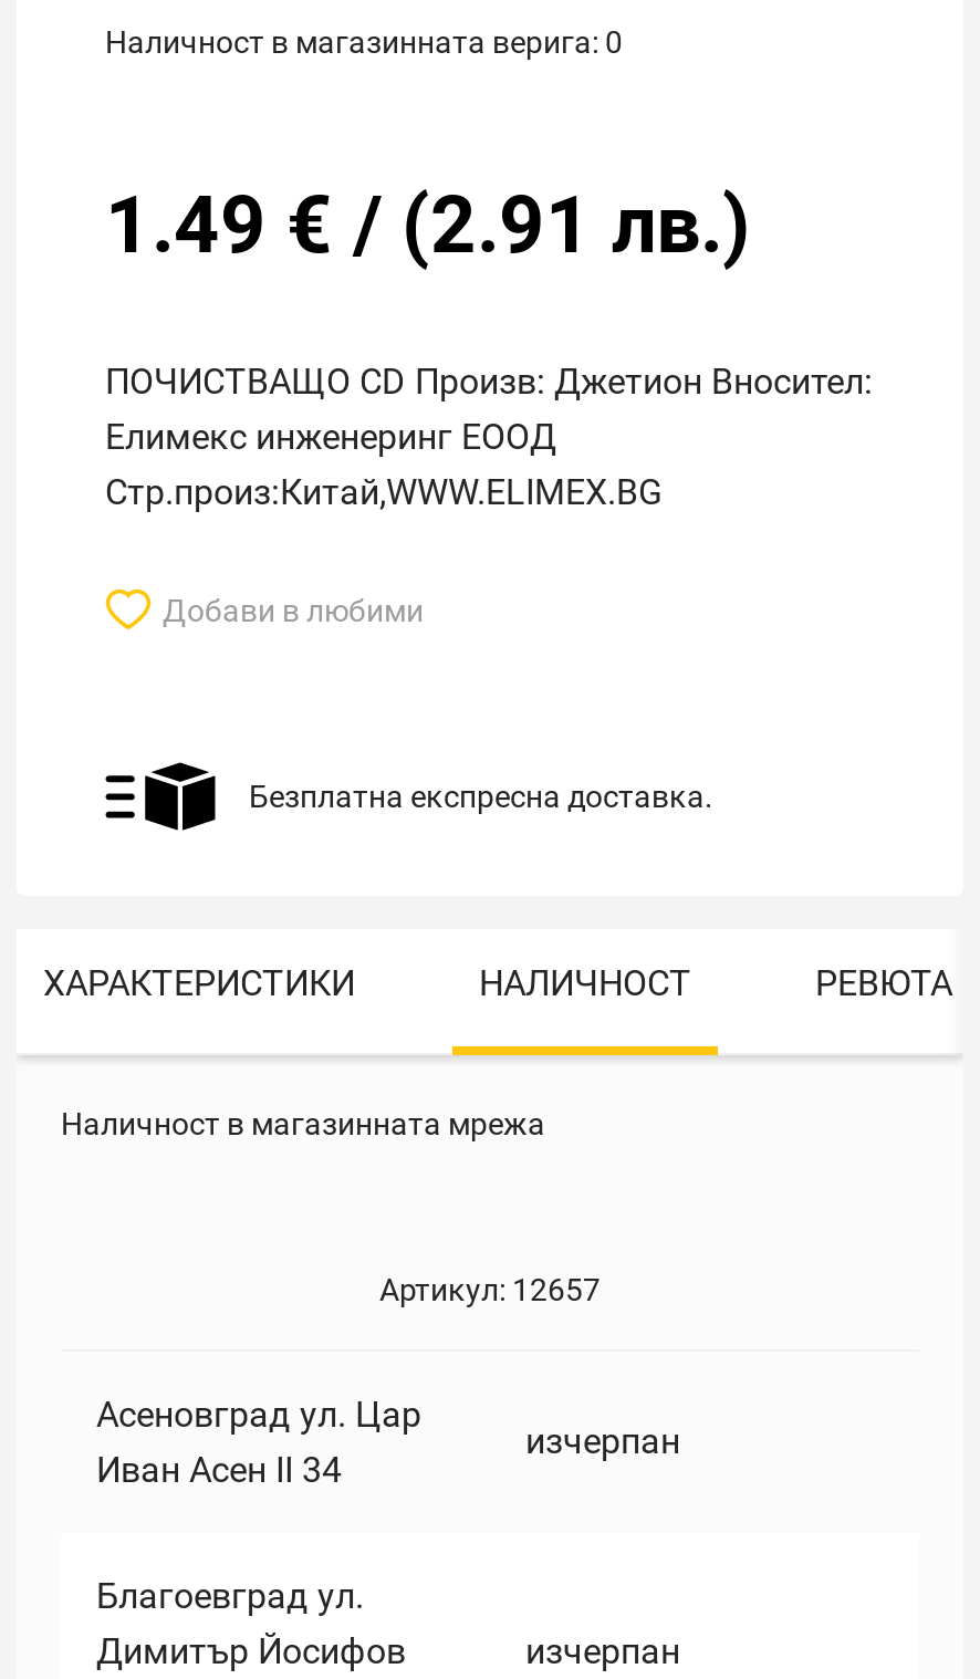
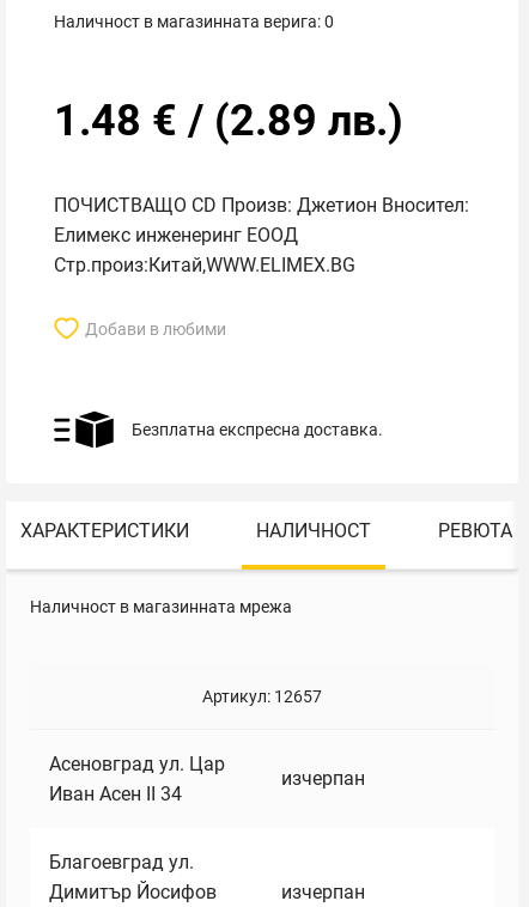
[105,179,751,272] 1.49 €/ (2.91 лв.) -> [54,95,403,146] 1.48 €/ (2.89 лв.)

